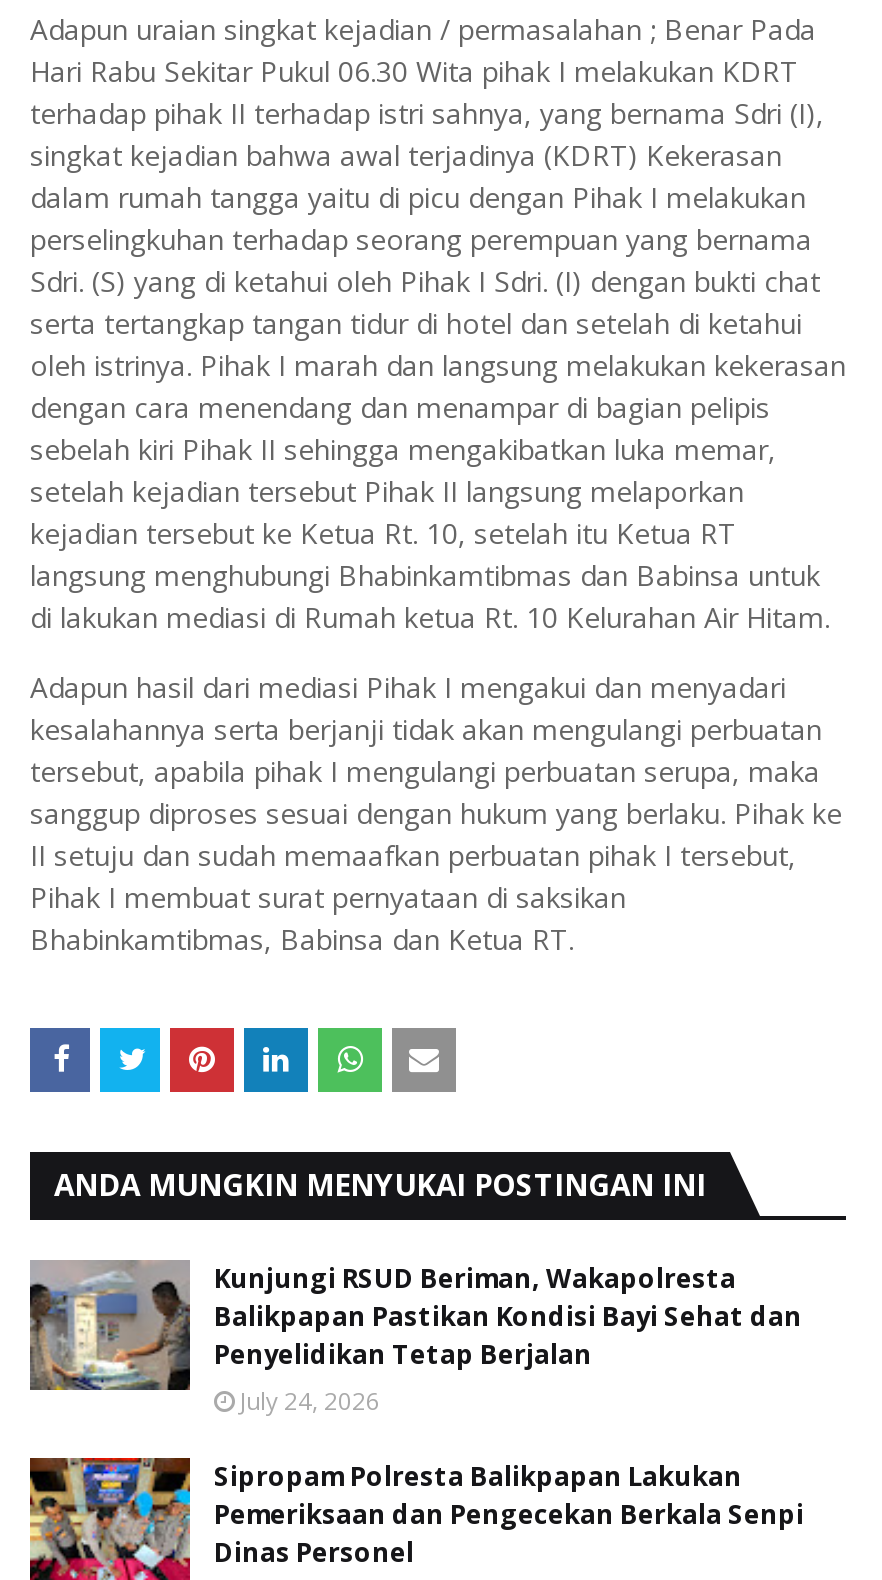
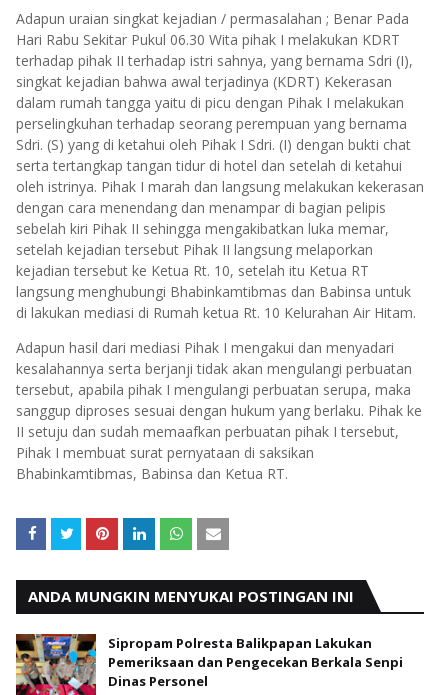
[28,1258,802,1418] [image] | Kunjungi RSUD Beriman, Wakapolresta | Balikpapan Pastikan Kondisi Bayi Sehat dan | Penyelidikan Tetap Berjalan | July 24, 2026 -> none

